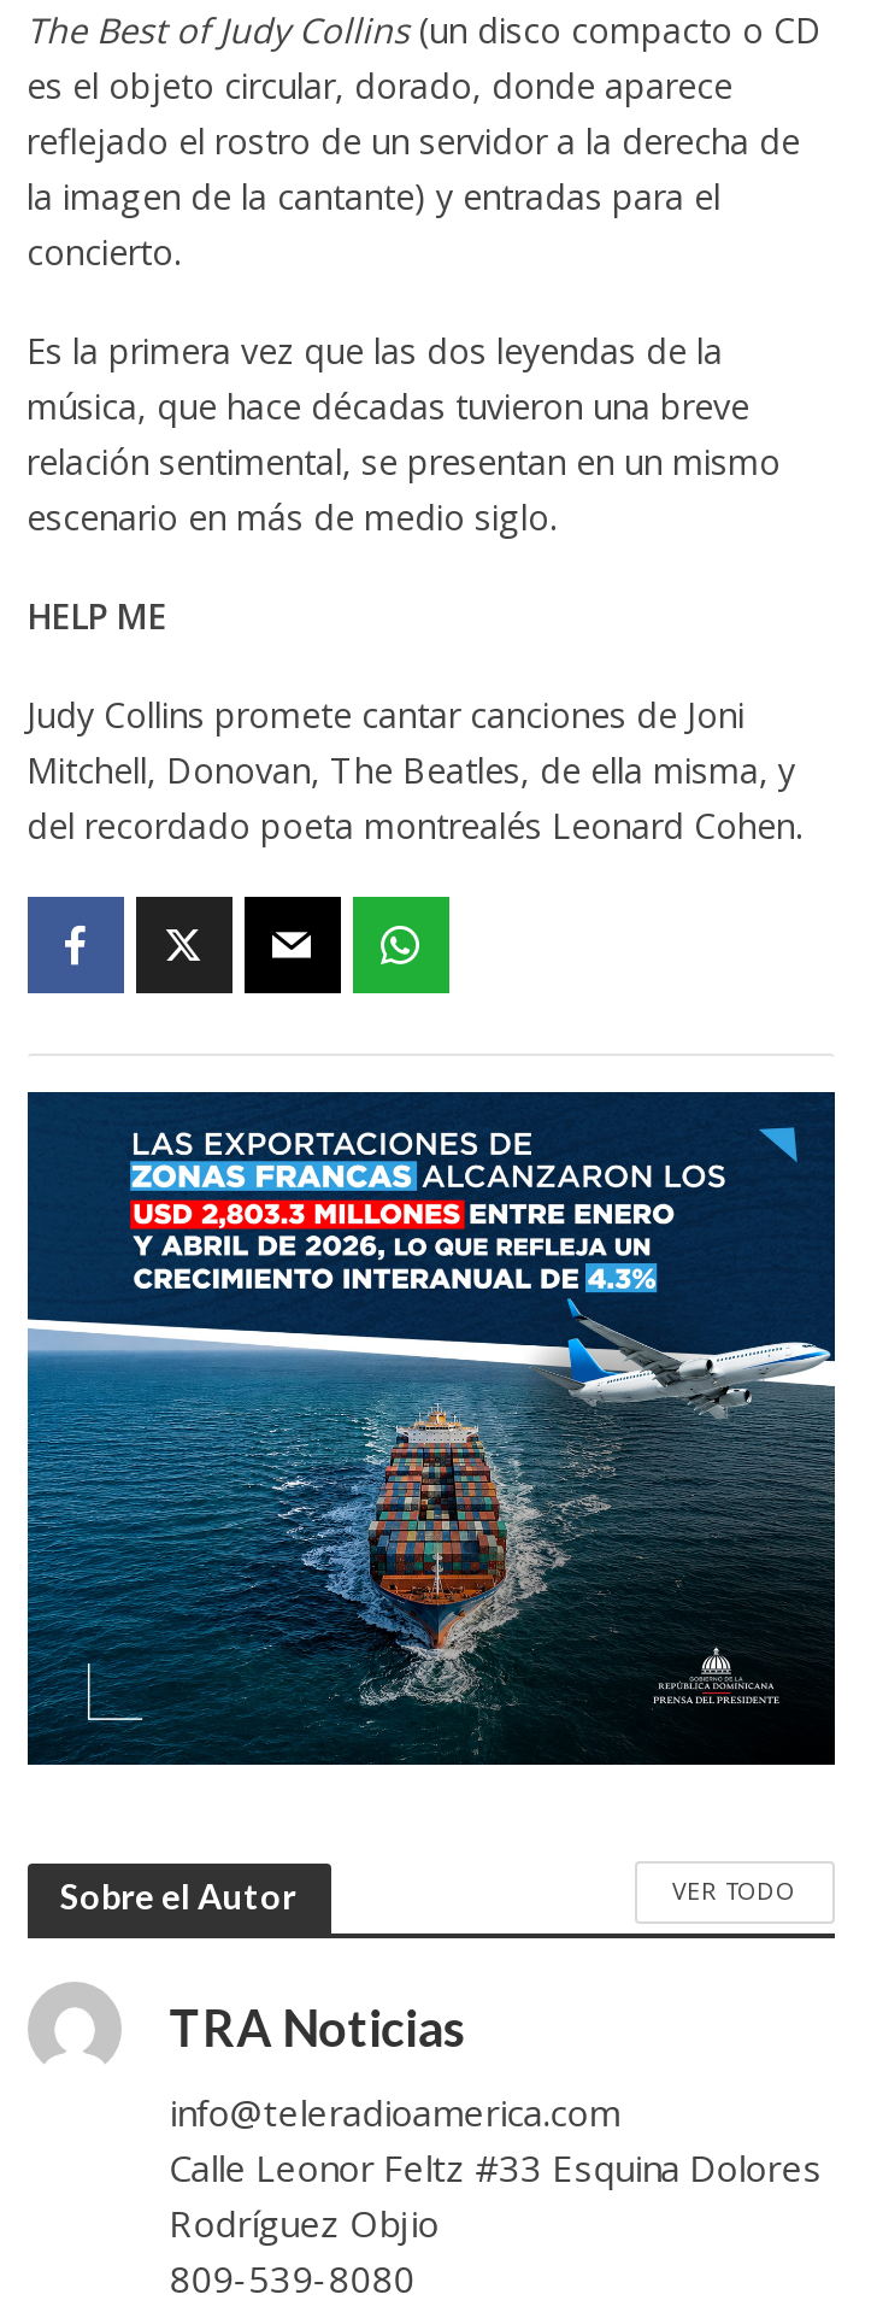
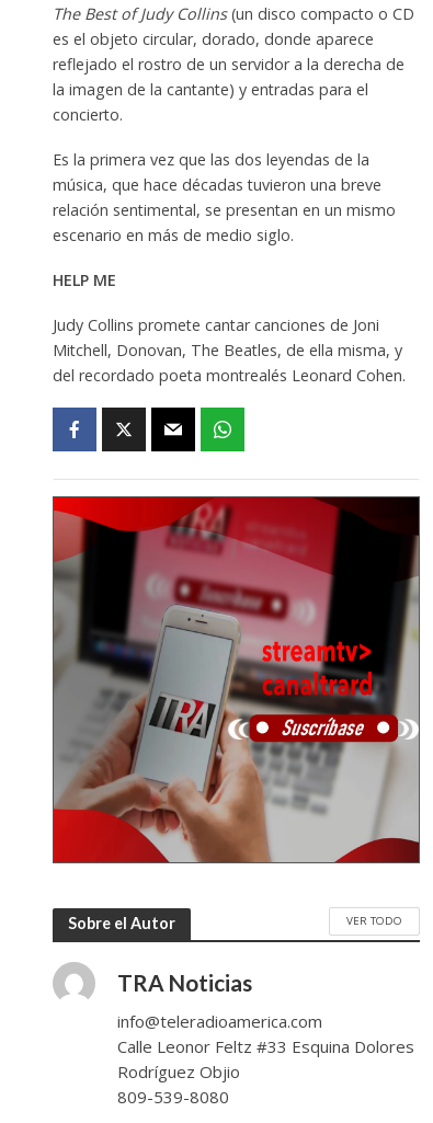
[25,1090,835,1767] [image] -> [52,495,421,864] [image]

